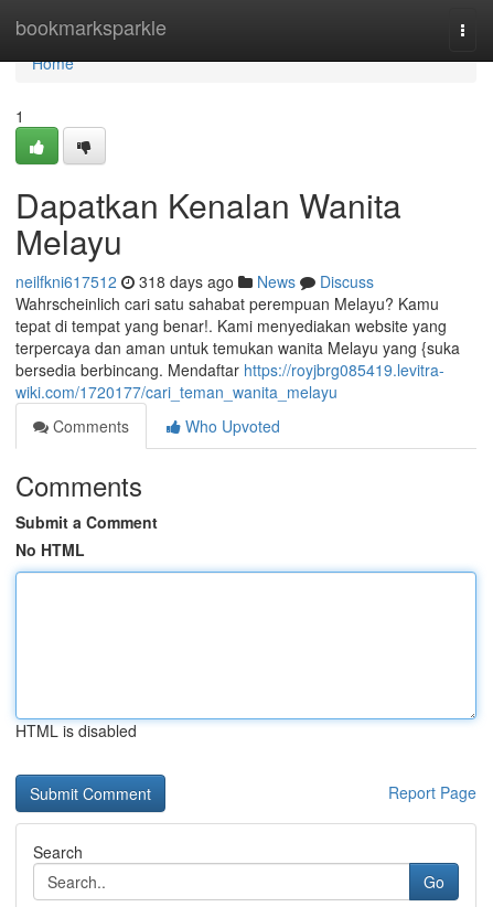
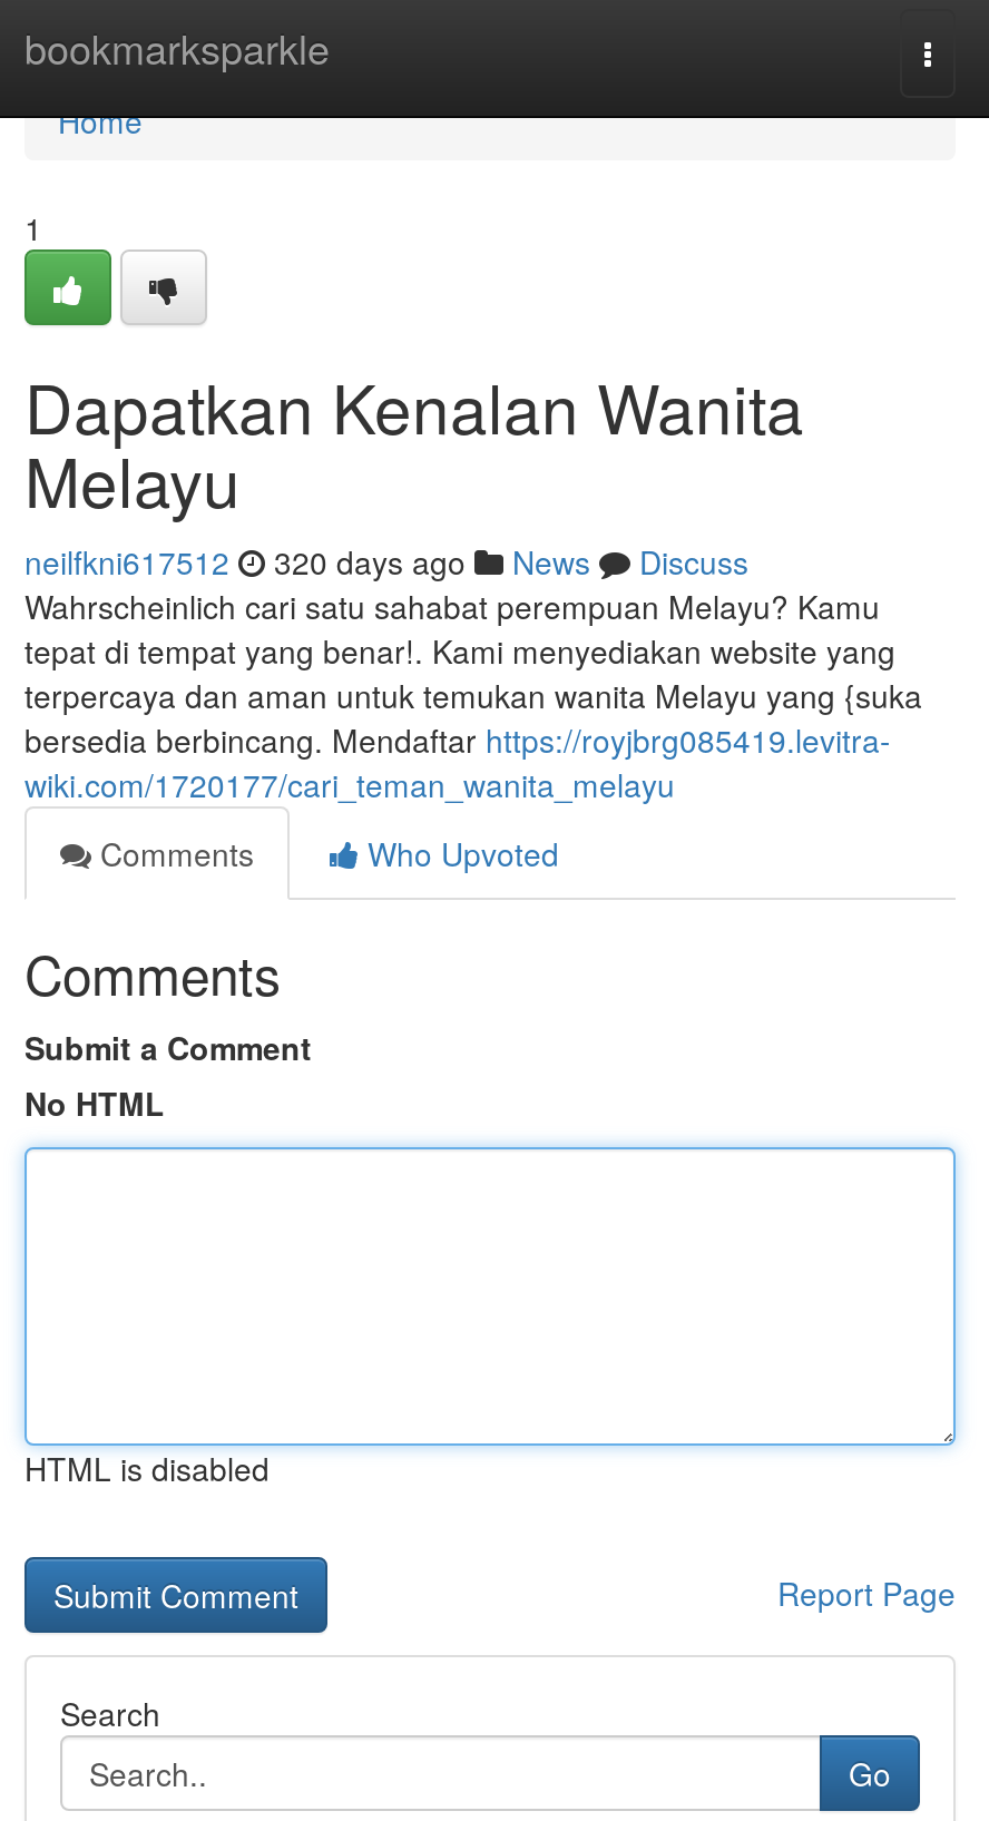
[15,270,374,292] neilfkni617512 318 days ago News Discuss -> [25,539,748,584] neilfkni617512 320 days ago News Discuss

